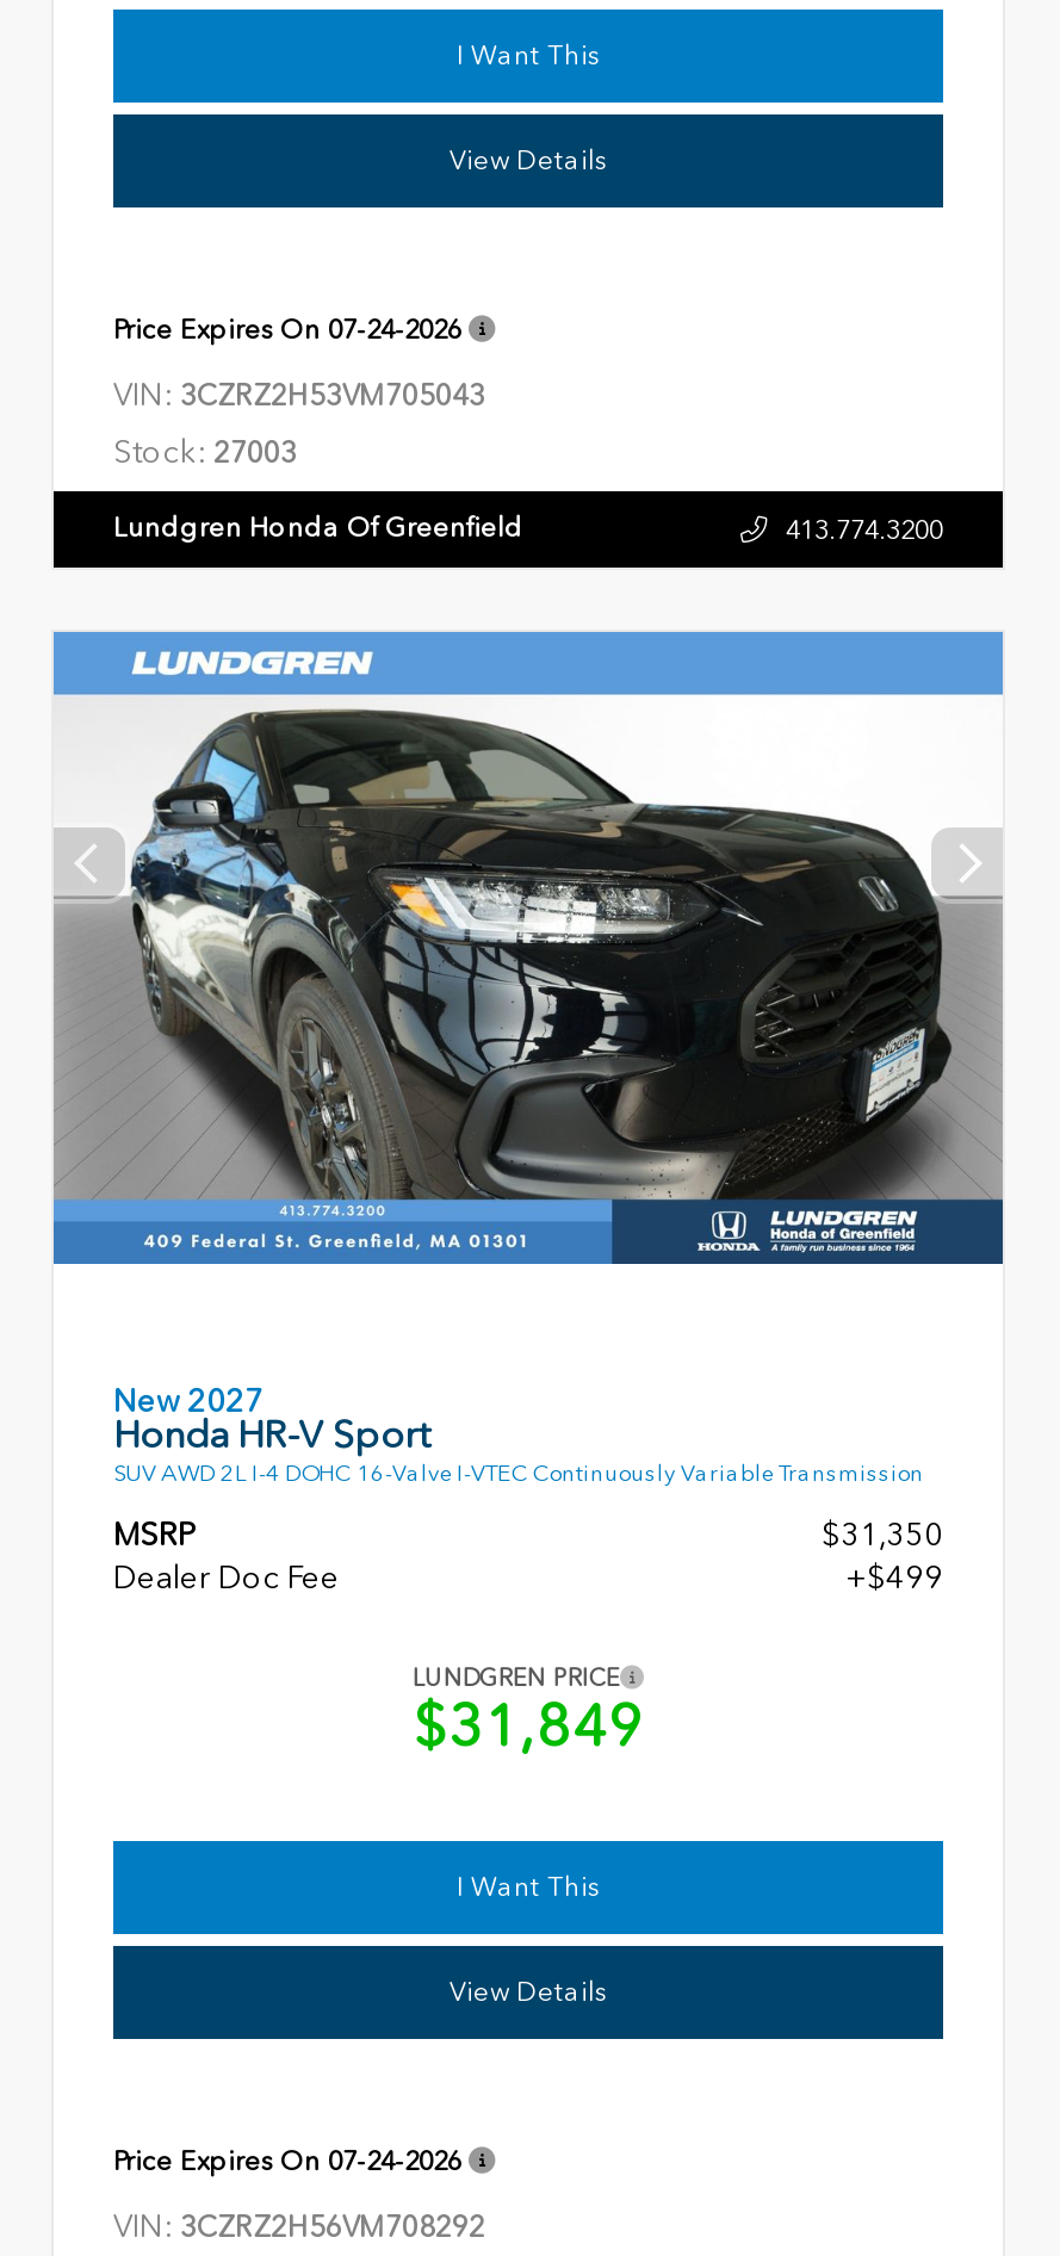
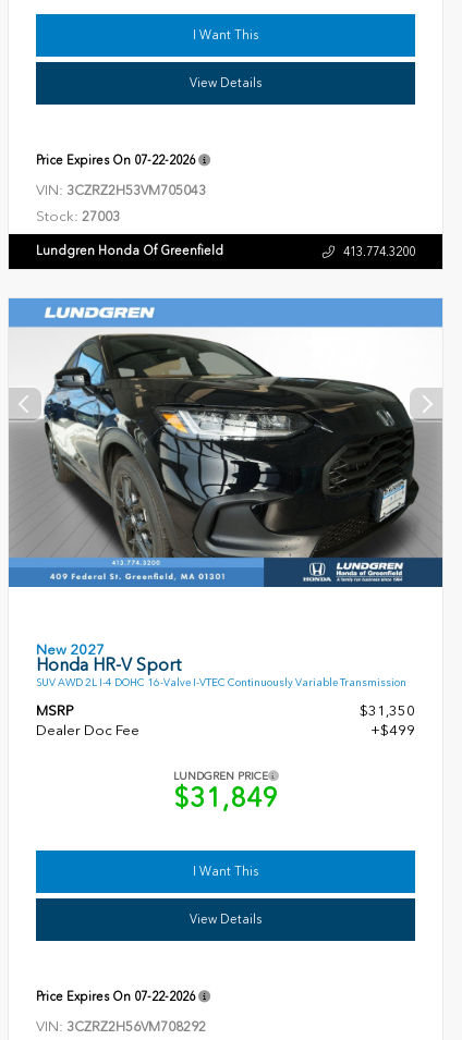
[113,312,461,345] Price Expires On 07-24-2026 -> [36,152,195,167] Price Expires On 07-22-2026
[113,2143,461,2177] Price Expires On 07-24-2026 -> [36,989,195,1004] Price Expires On 07-22-2026

